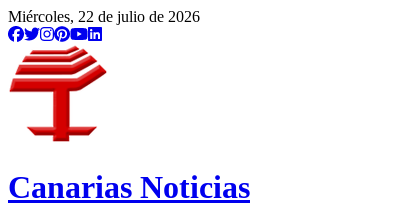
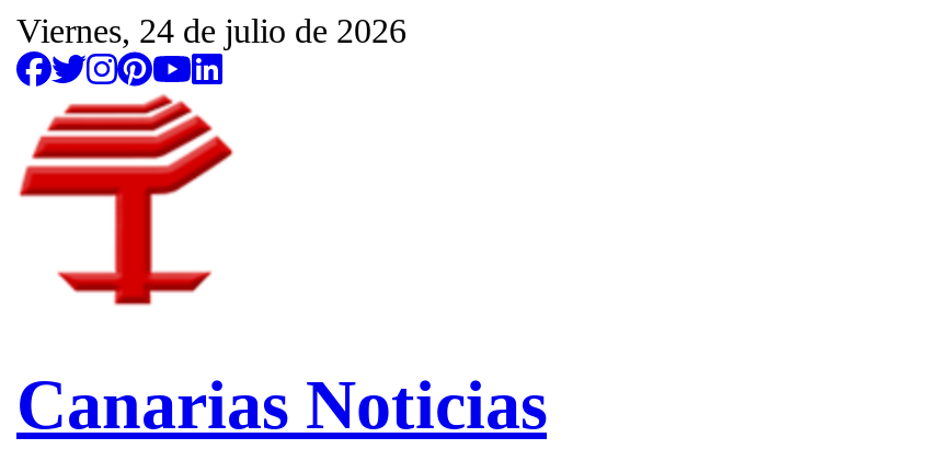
[8,8,200,25] Miércoles, 22 de julio de 2026 -> [16,12,406,49] Viernes, 24 de julio de 2026

